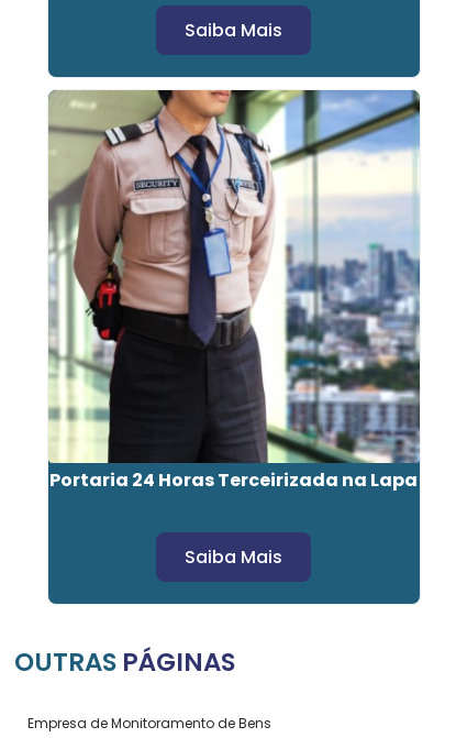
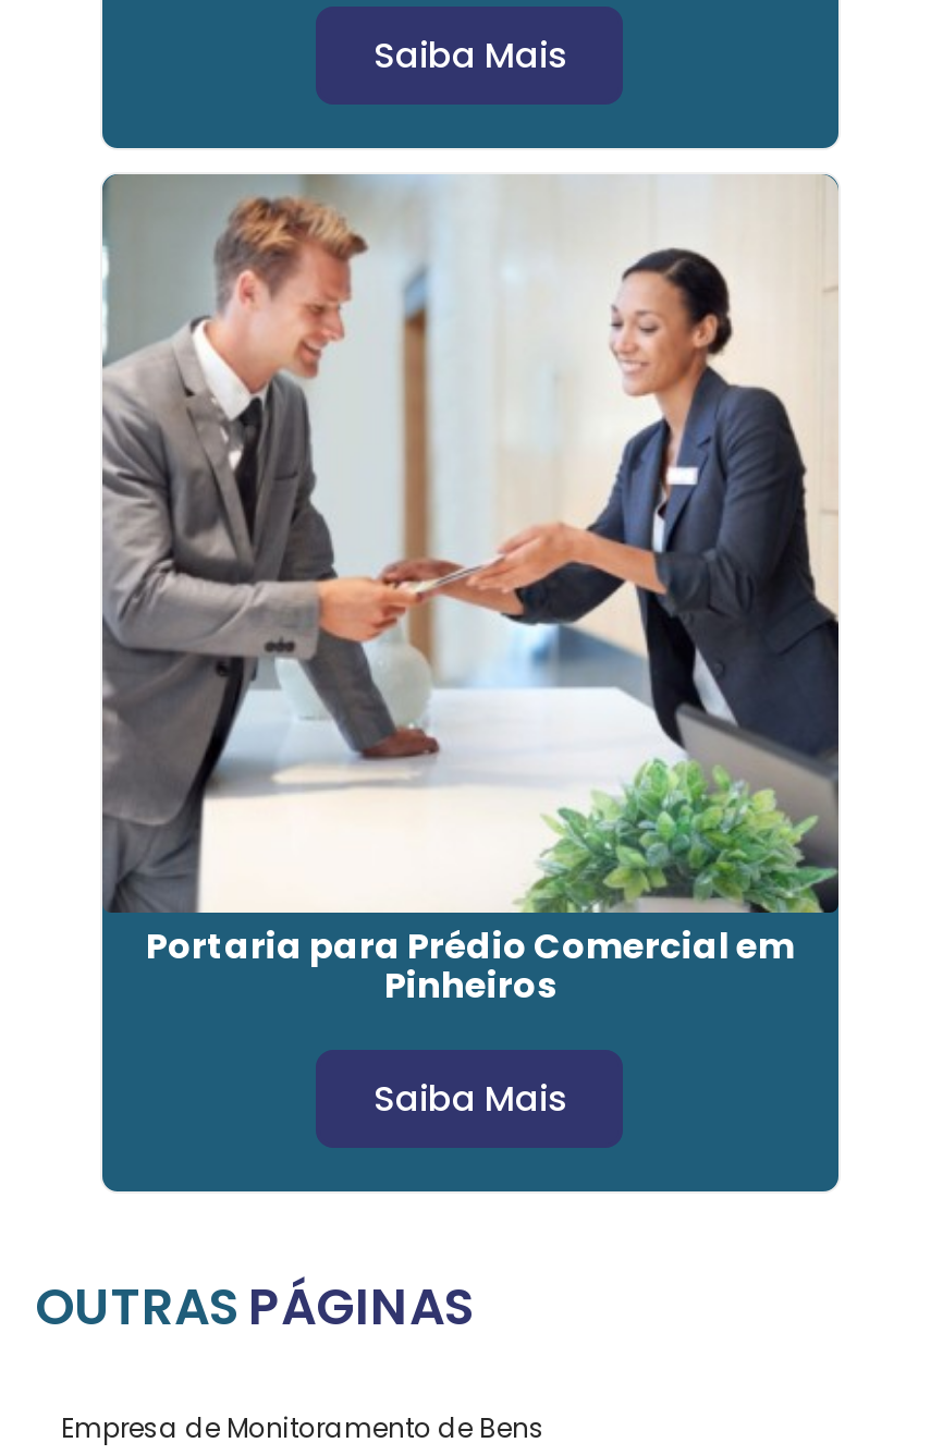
[48,89,421,492] [image] | Portaria 24 Horas Terceirizada na Lapa -> [100,172,841,1010] [image] | Portaria para Prédio Comercial em | Pinheiros

